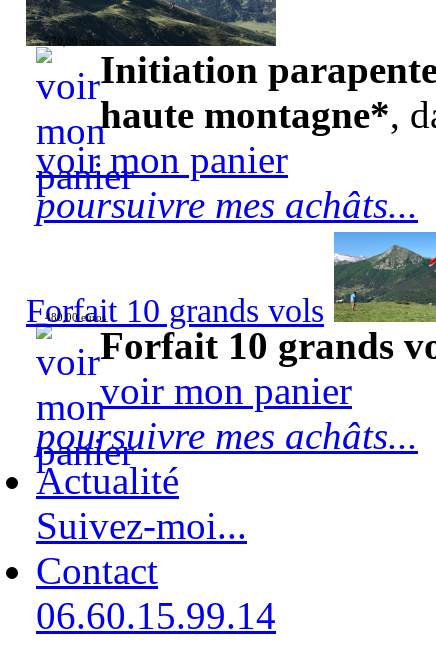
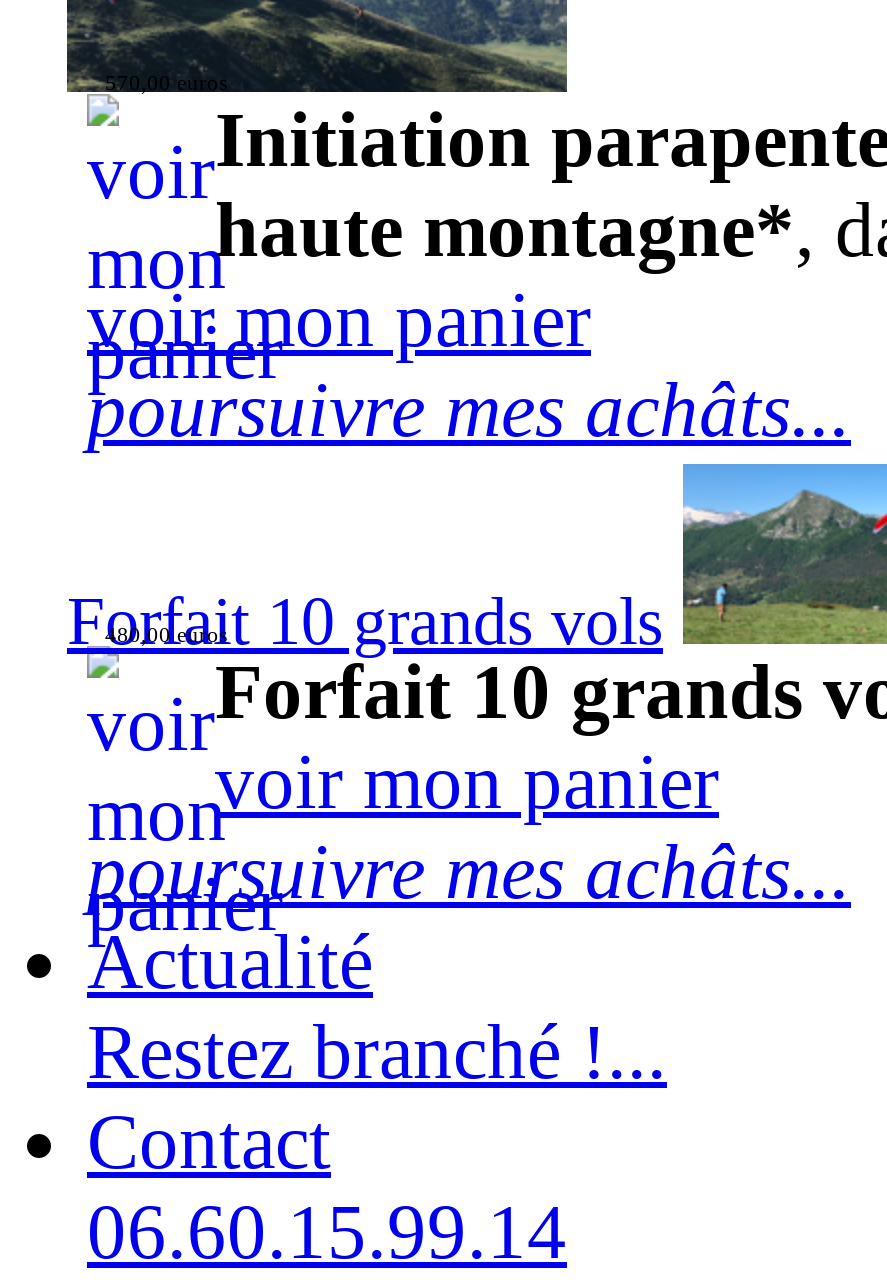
[36,504,247,547] Suivez-moi... -> [87,1008,667,1094] Restez branché !...

